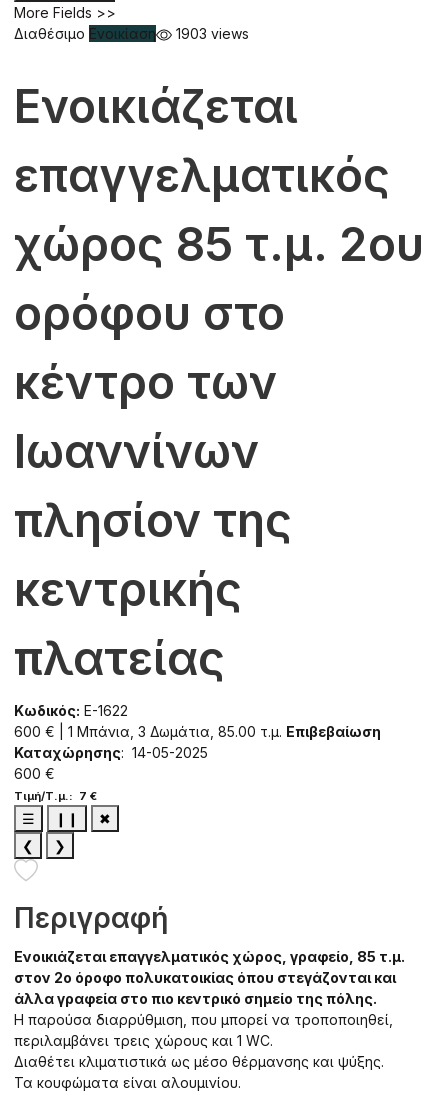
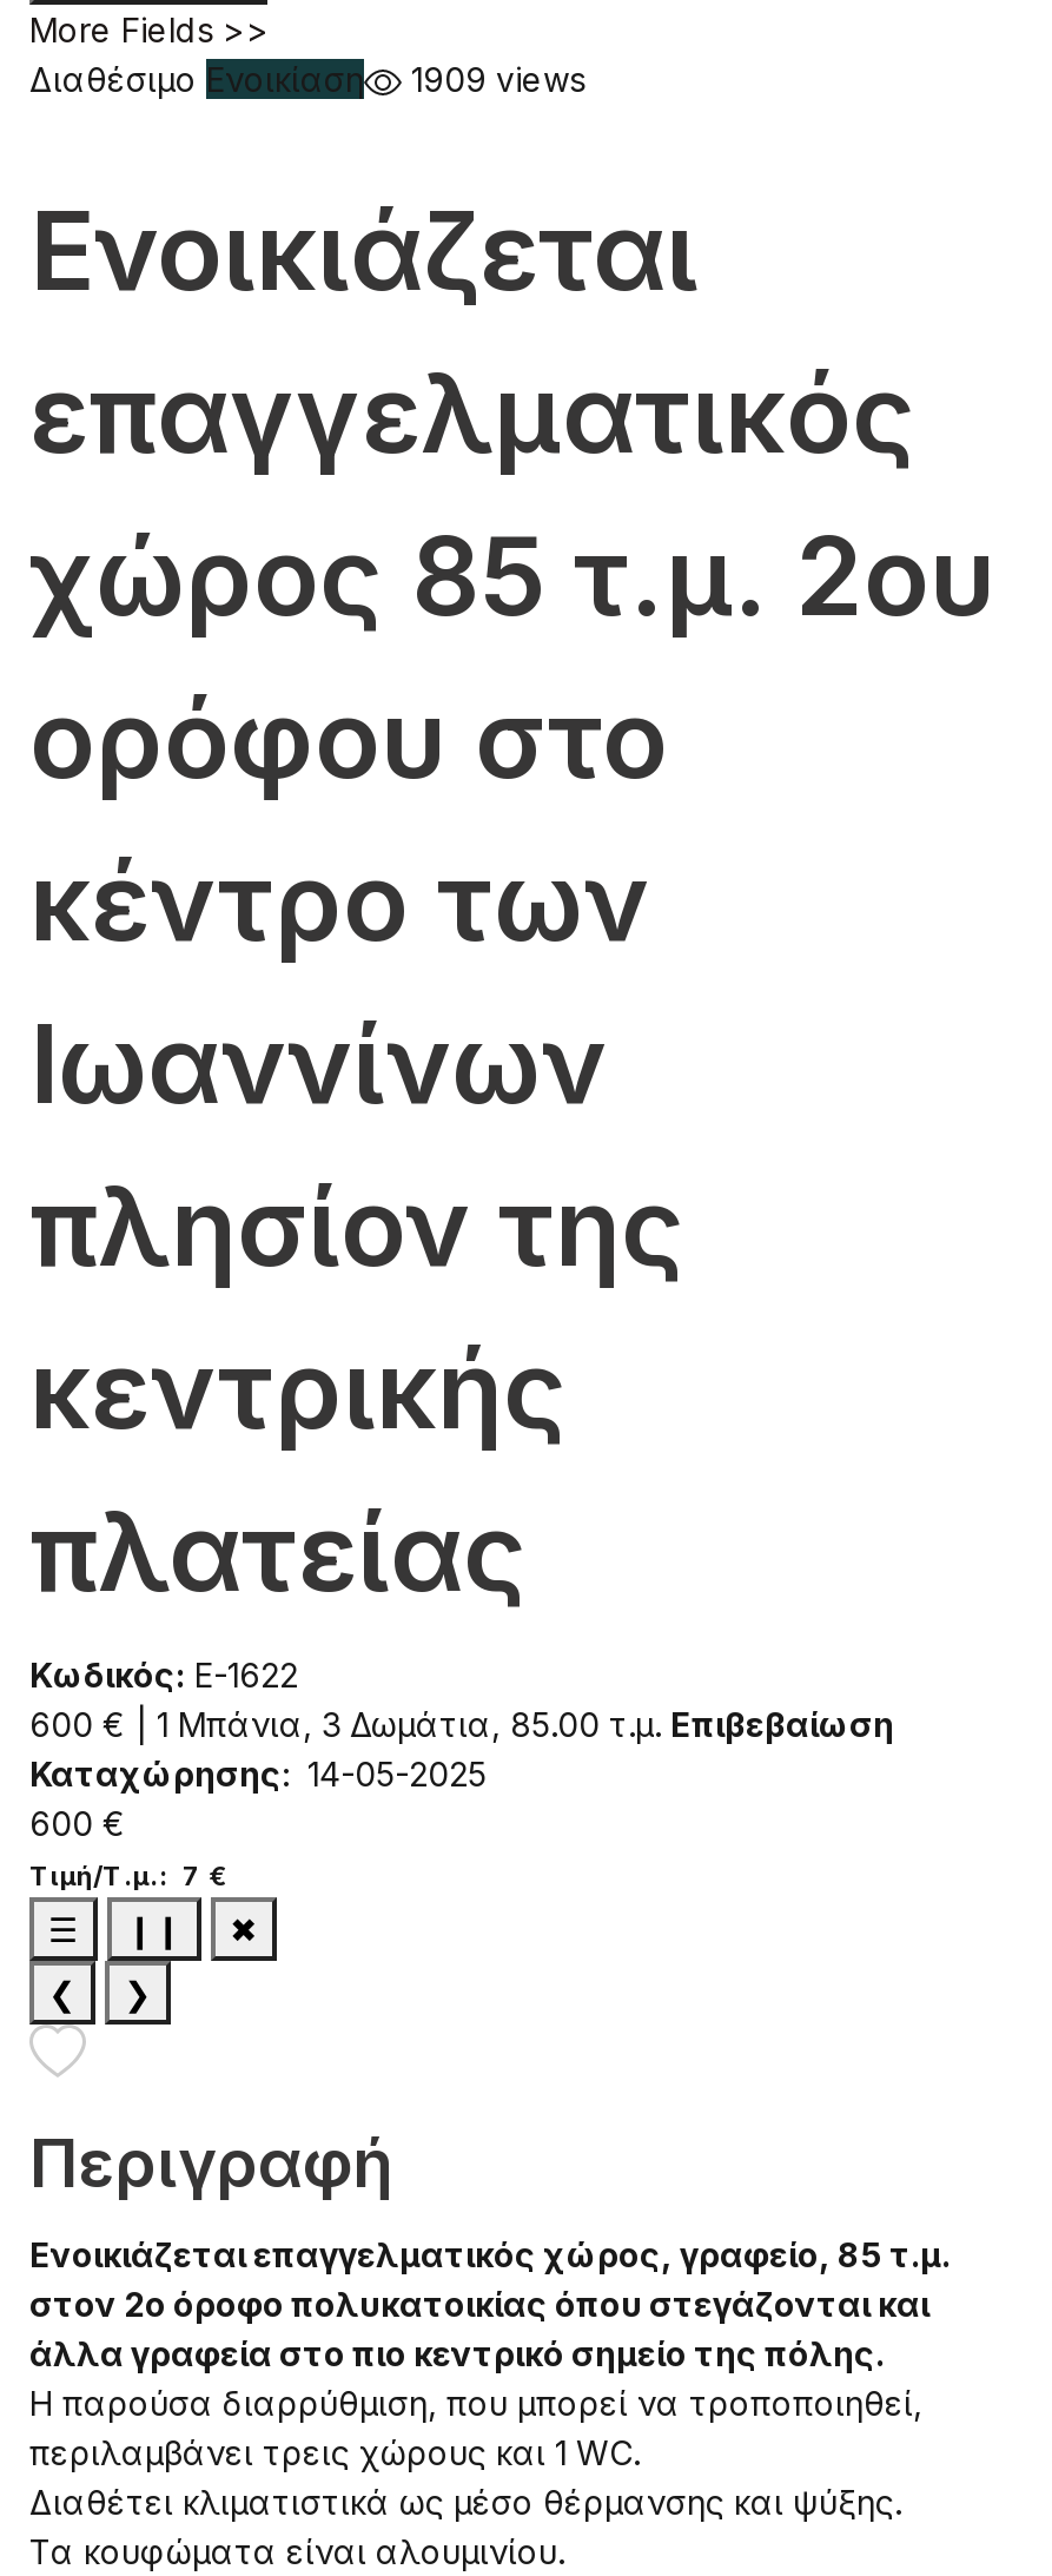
[172,25,249,42] 1903 views -> [402,59,585,99] 1909 views

